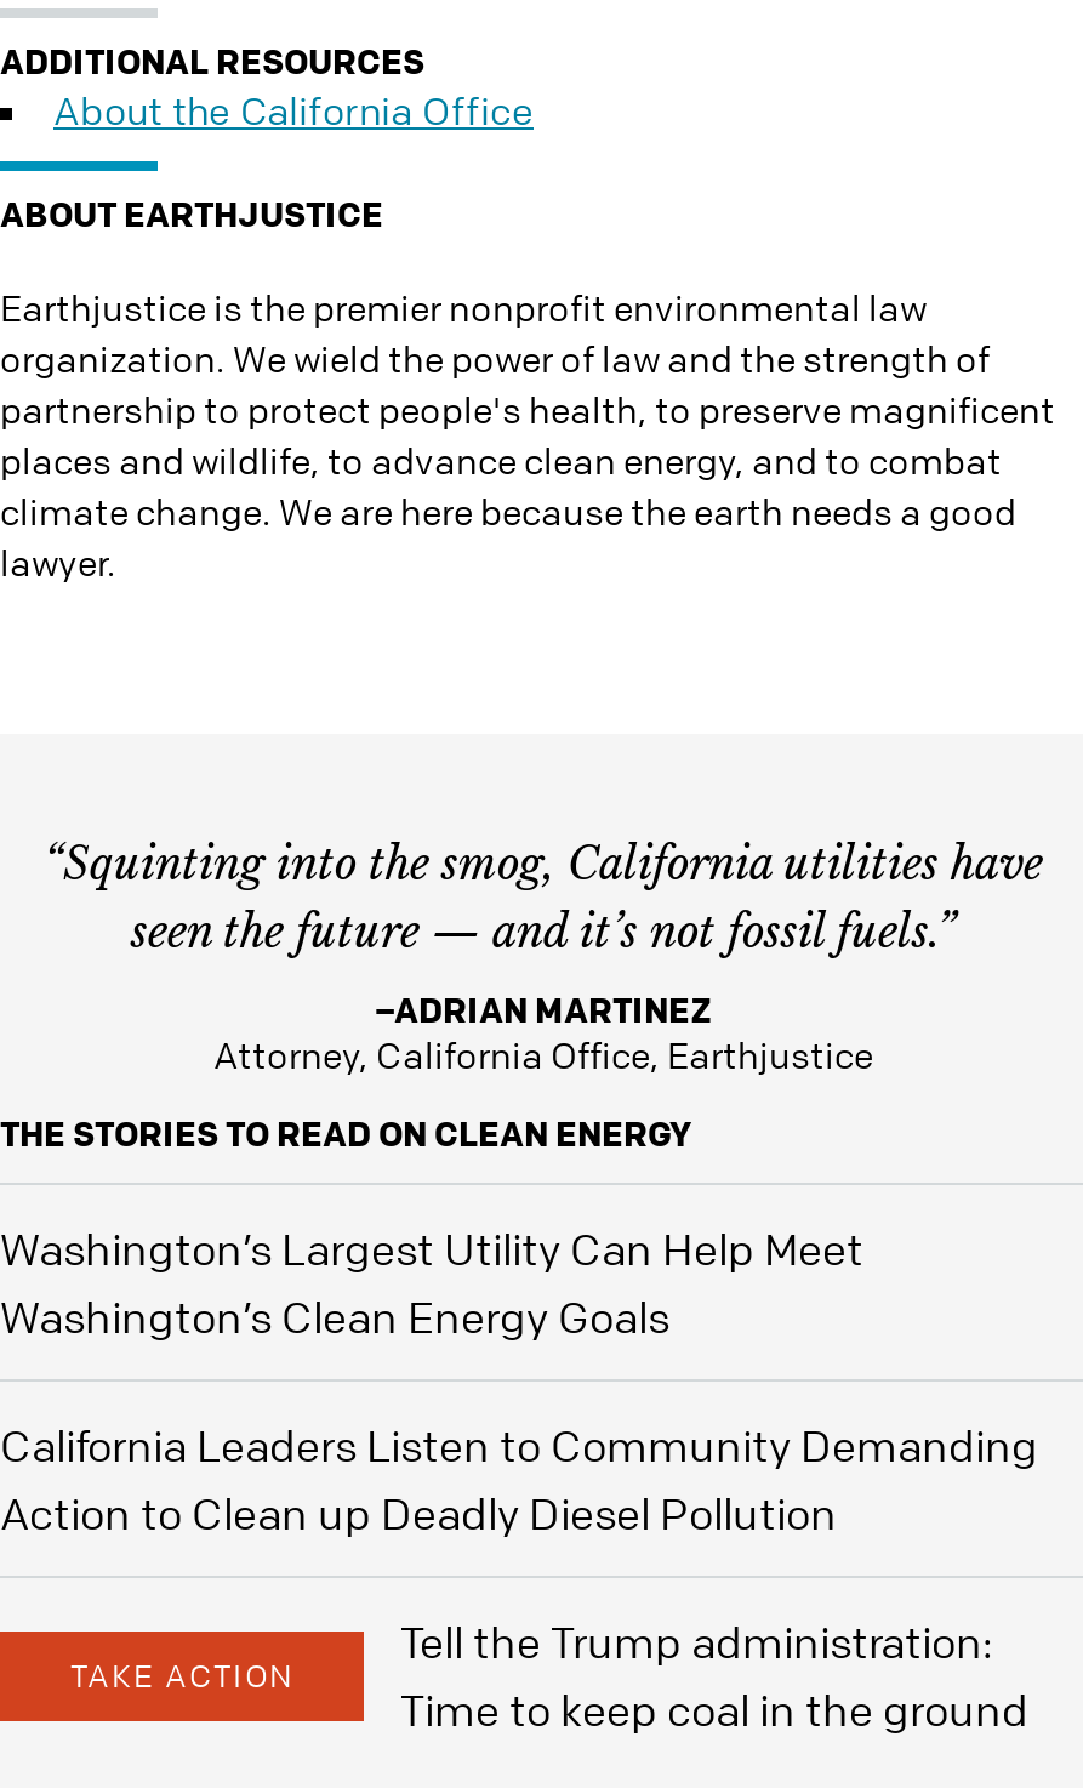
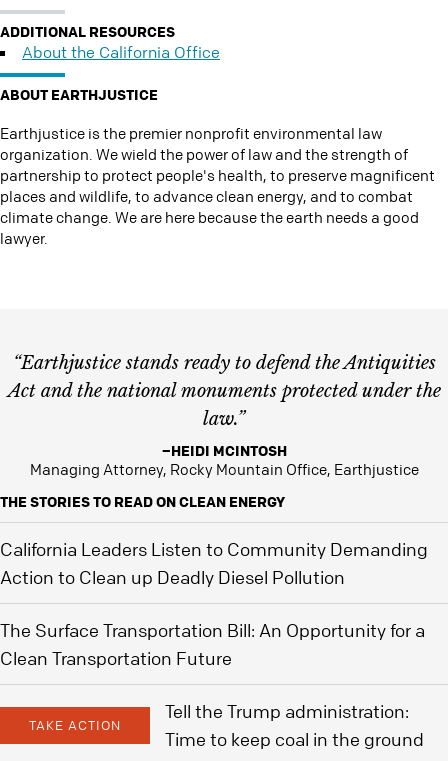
[44,838,1043,960] “Squinting into the smog, California utilities have | seen the future — and it’s not fossil fuels.” -> [7,352,440,430] “Earthjustice stands ready to defend the Antiquities | Act and the national monuments protected under the | law.”
[213,986,873,1078] –ADRIAN MARTINEZ | Attorney, California Office, Earthjustice -> [29,441,418,479] –HEIDI MCINTOSH | Managing Attorney, Rocky Mountain Office, Earthjustice
[0,1222,863,1343] Washington’s Largest Utility Can Help Meet | Washington’s Clean Energy Goals -> none
moved [0,1418,1038,1539] -> [0,538,428,588]: California Leaders Listen to Community Demanding | Action to Clean up Deadly Diesel Pollution
none -> [0,619,425,669] The Surface Transportation Bill: An Opportunity for a | Clean Transportation Future

